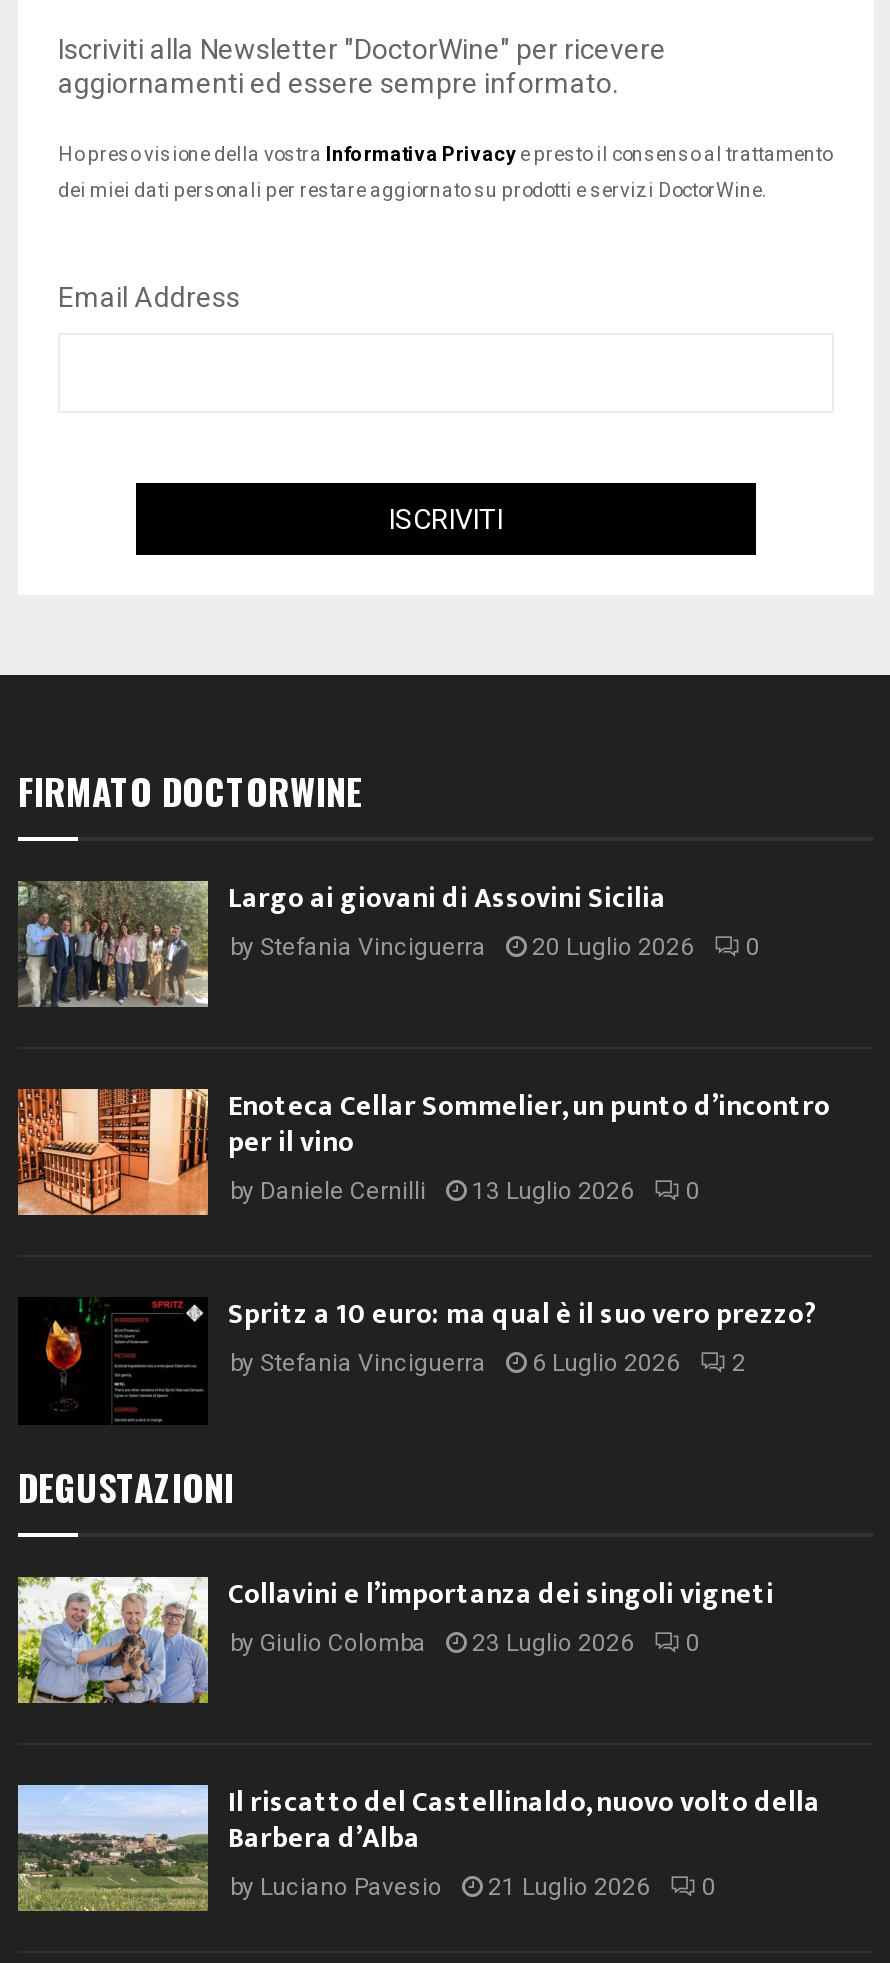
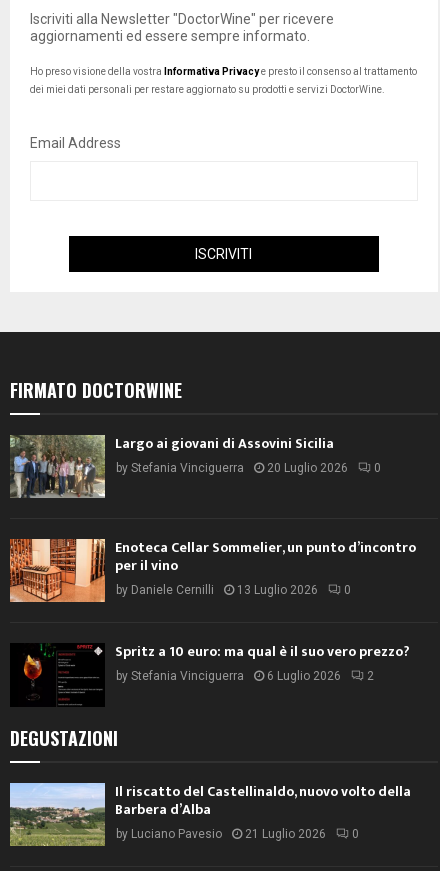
[16,1570,774,1703] [image] | Collavini e l’importanza dei singoli vigneti | by Giulio Colomba | 23 Luglio 2026 | 0 -> none

